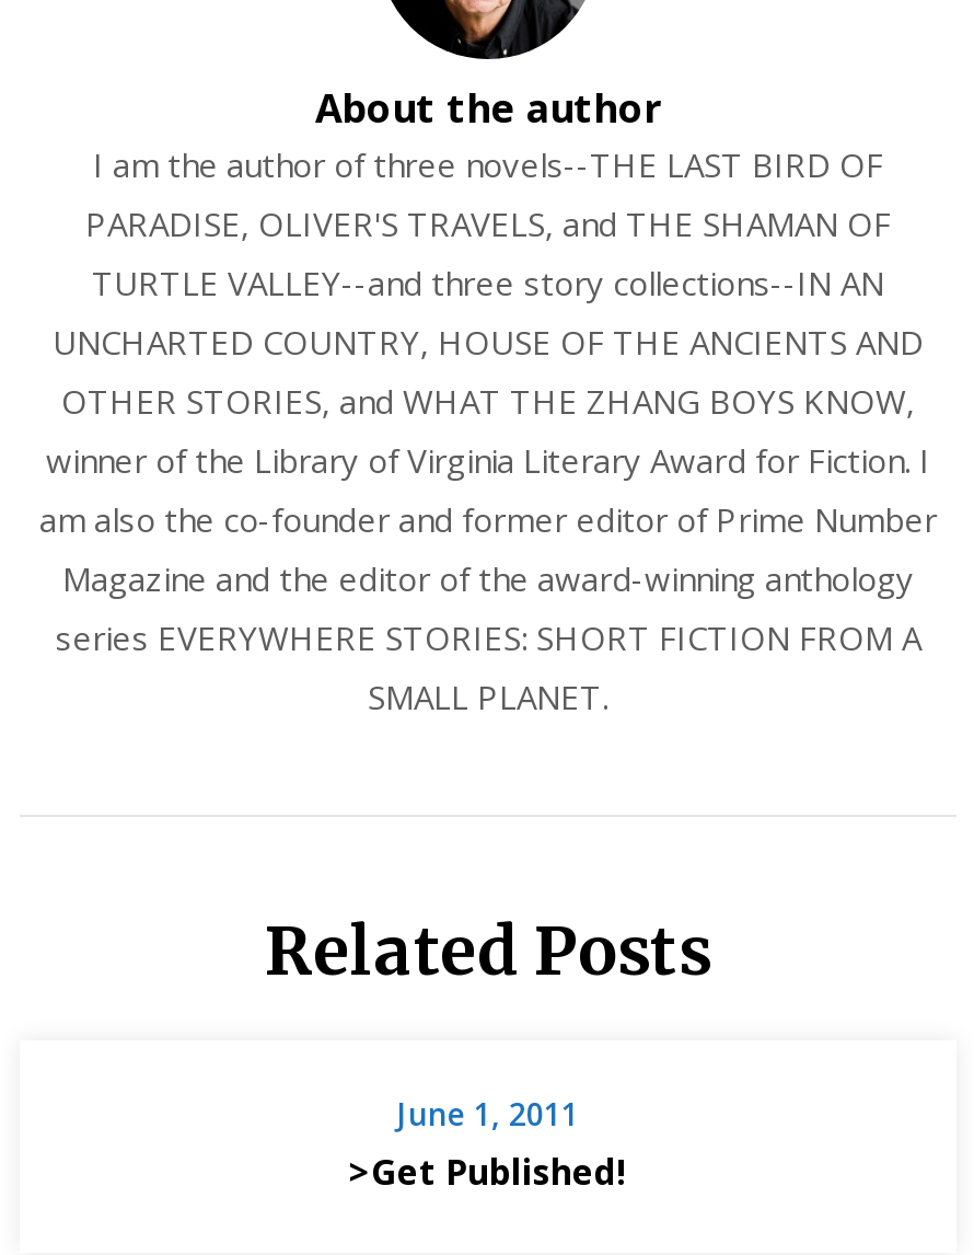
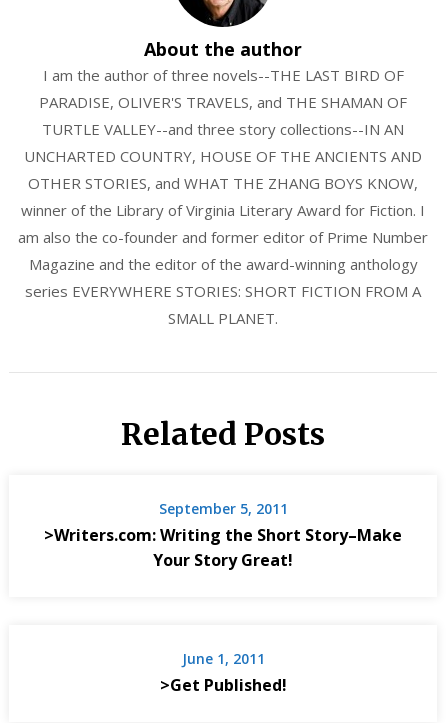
none -> [44,499,402,571] September 5, 2011 | >Writers.com: Writing the Short Story–Make | Your Story Great!

